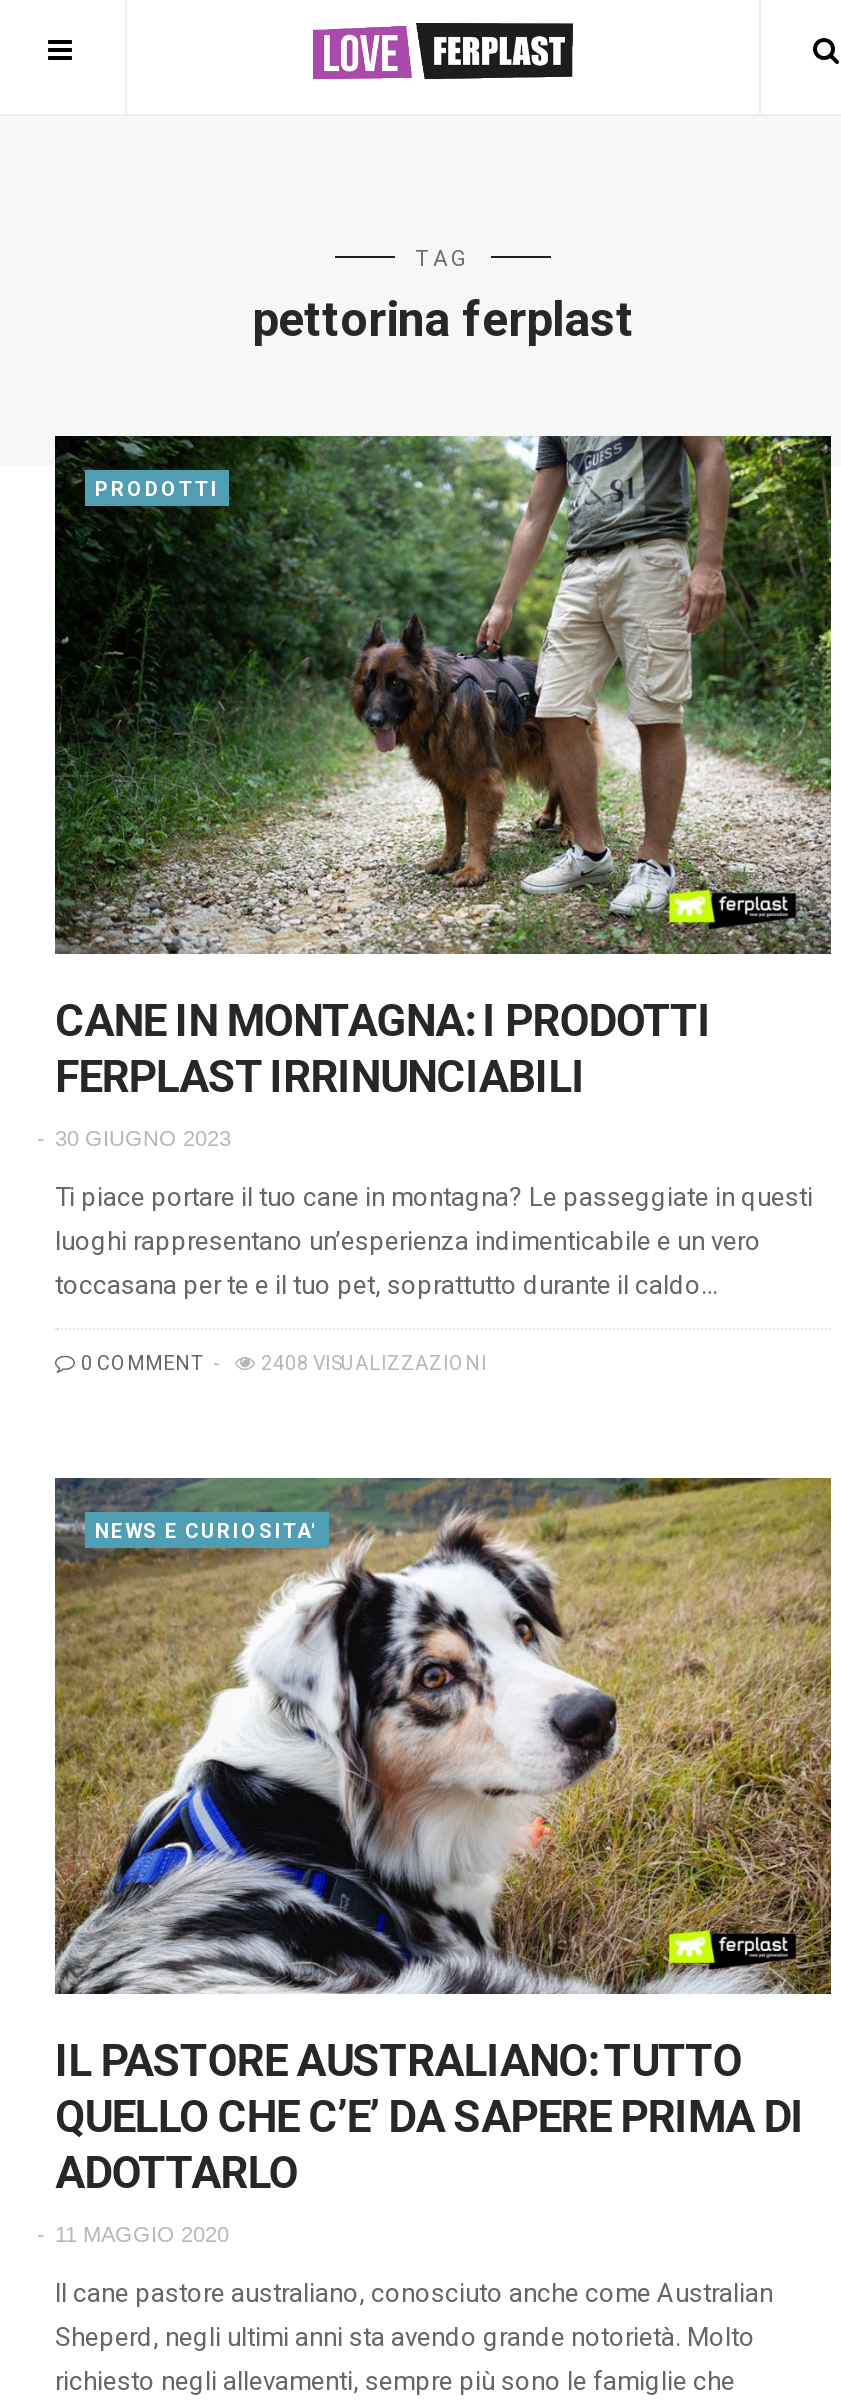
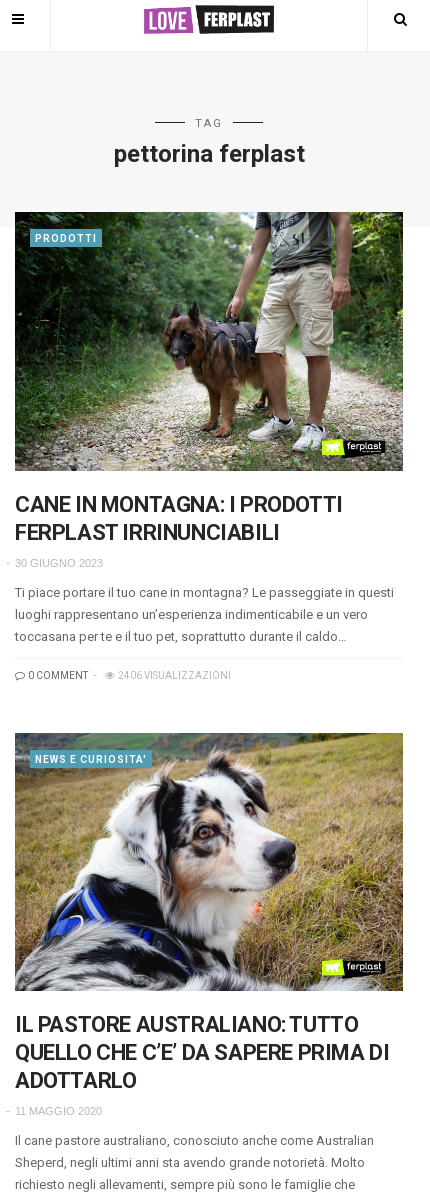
[261,1351,487,1373] 2408 VISUALIZZAZIONI -> [118,670,231,681] 2406 VISUALIZZAZIONI

